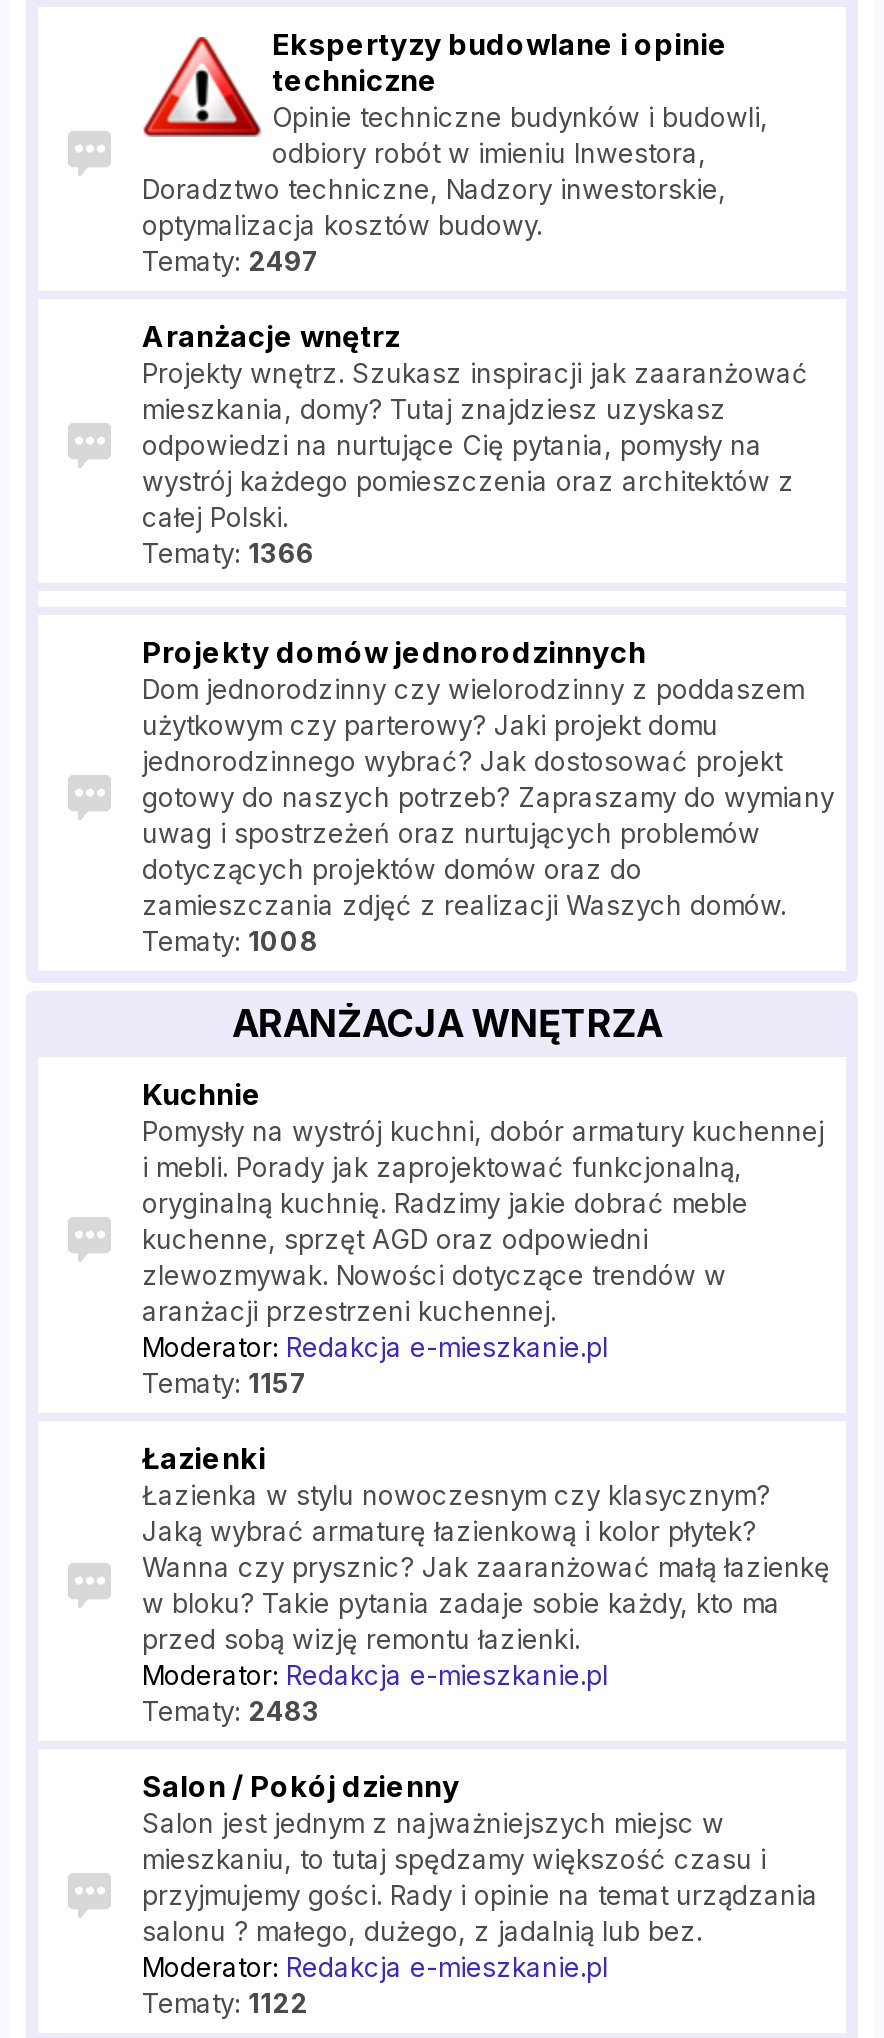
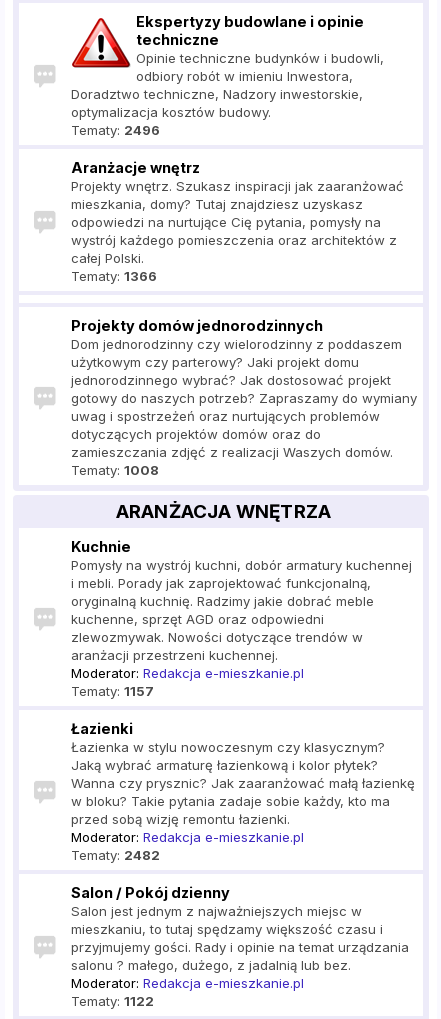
[142,246,320,278] Tematy: 2497 -> [71,122,160,138] Tematy: 2496
[142,1696,320,1728] Tematy: 2483 -> [71,847,160,863] Tematy: 2482

